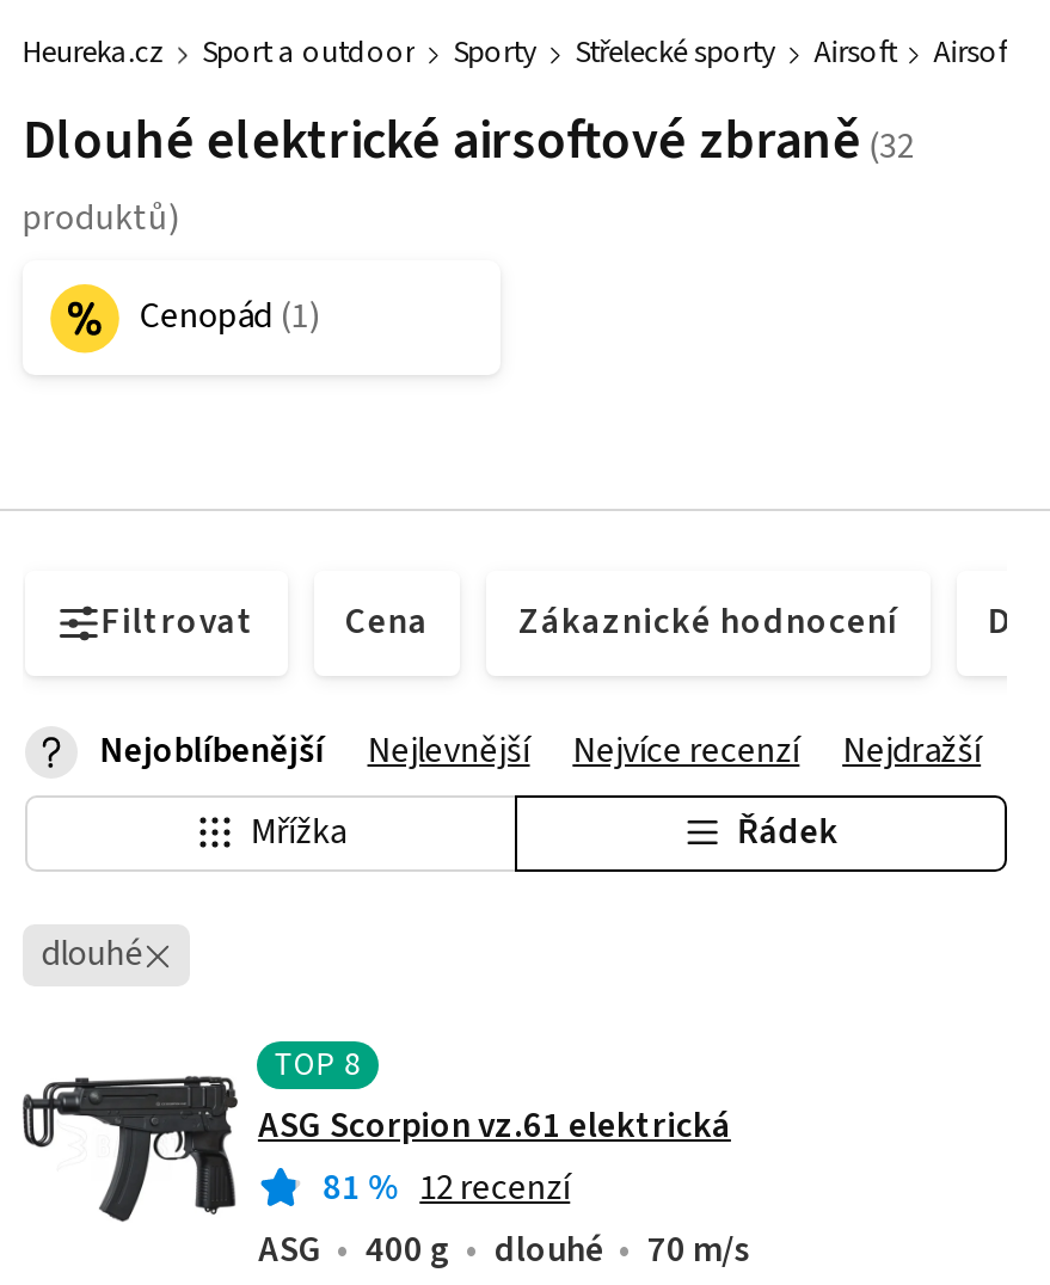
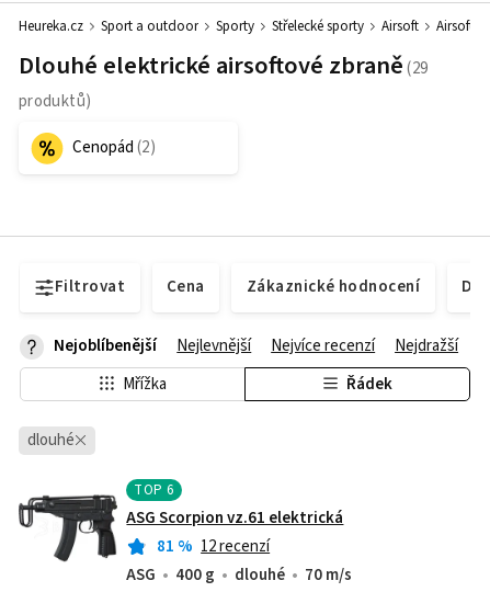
[274,1041,362,1087] TOP8 -> [134,480,174,500] TOP6

